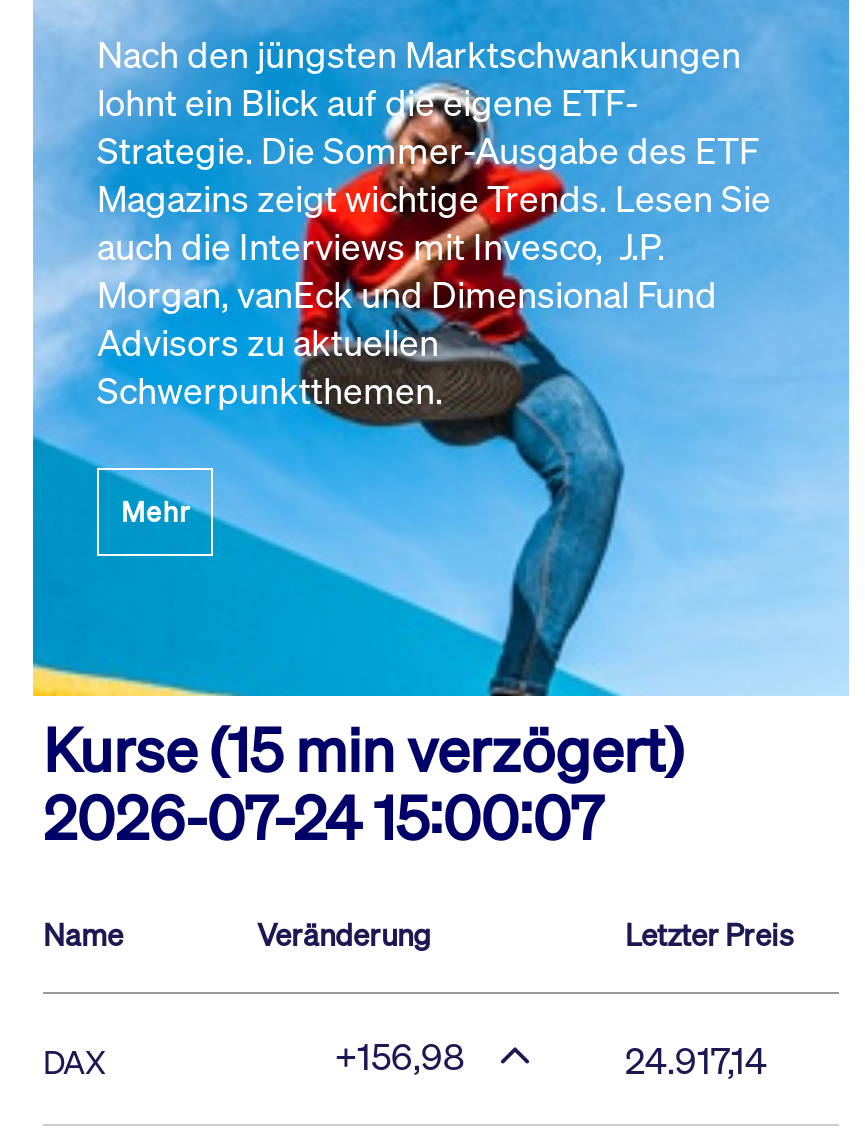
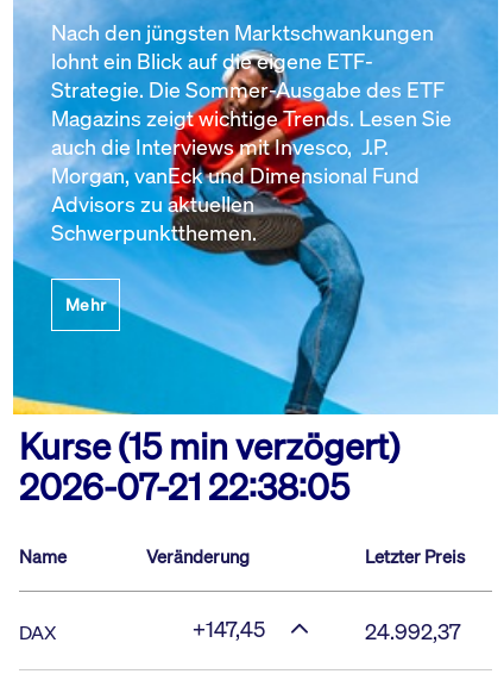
[43,778,603,858] 2026-07-24 15:00:07 -> [19,463,349,511] 2026-07-21 22:38:05
[335,1032,465,1080] +156,98 -> [193,614,265,643] +147,45
[625,1036,767,1084] 24.917,14 -> [365,617,461,645] 24.992,37

